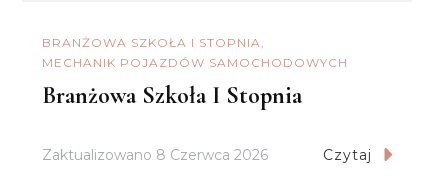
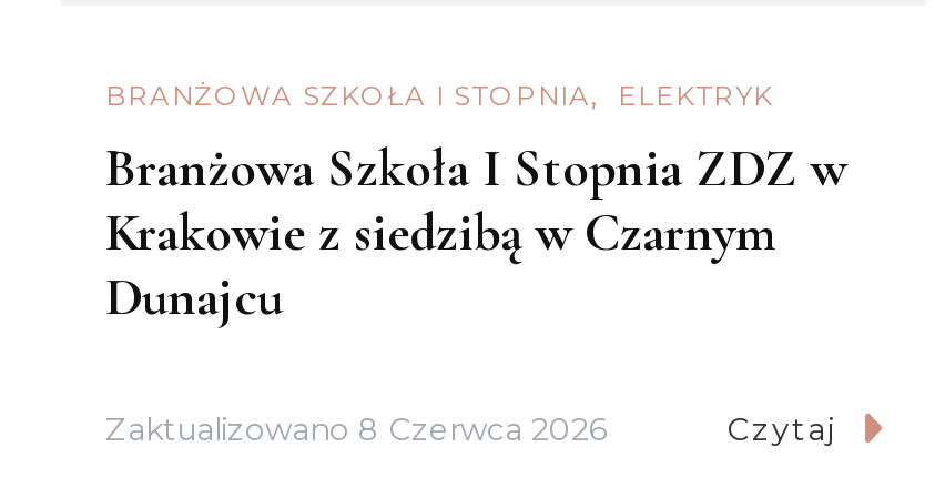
[42,55,348,110] MECHANIK POJAZDÓW SAMOCHODOWYCH | Branżowa Szkoła I Stopnia -> [105,80,846,329] ELEKTRYK | Branżowa Szkoła I Stopnia ZDZ w | Krakowie z siedzibą w Czarnym | Dunajcu

